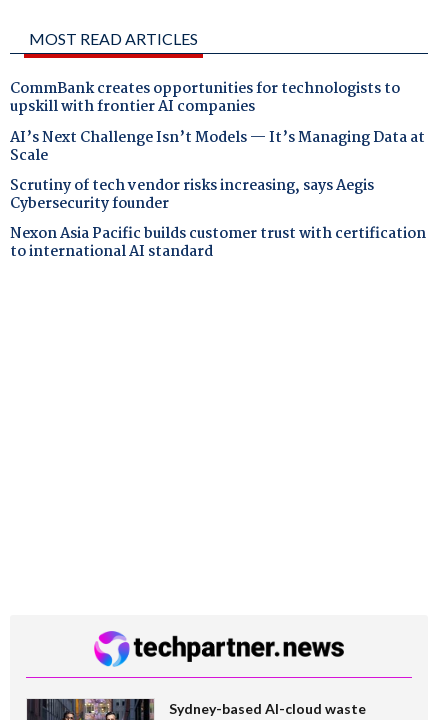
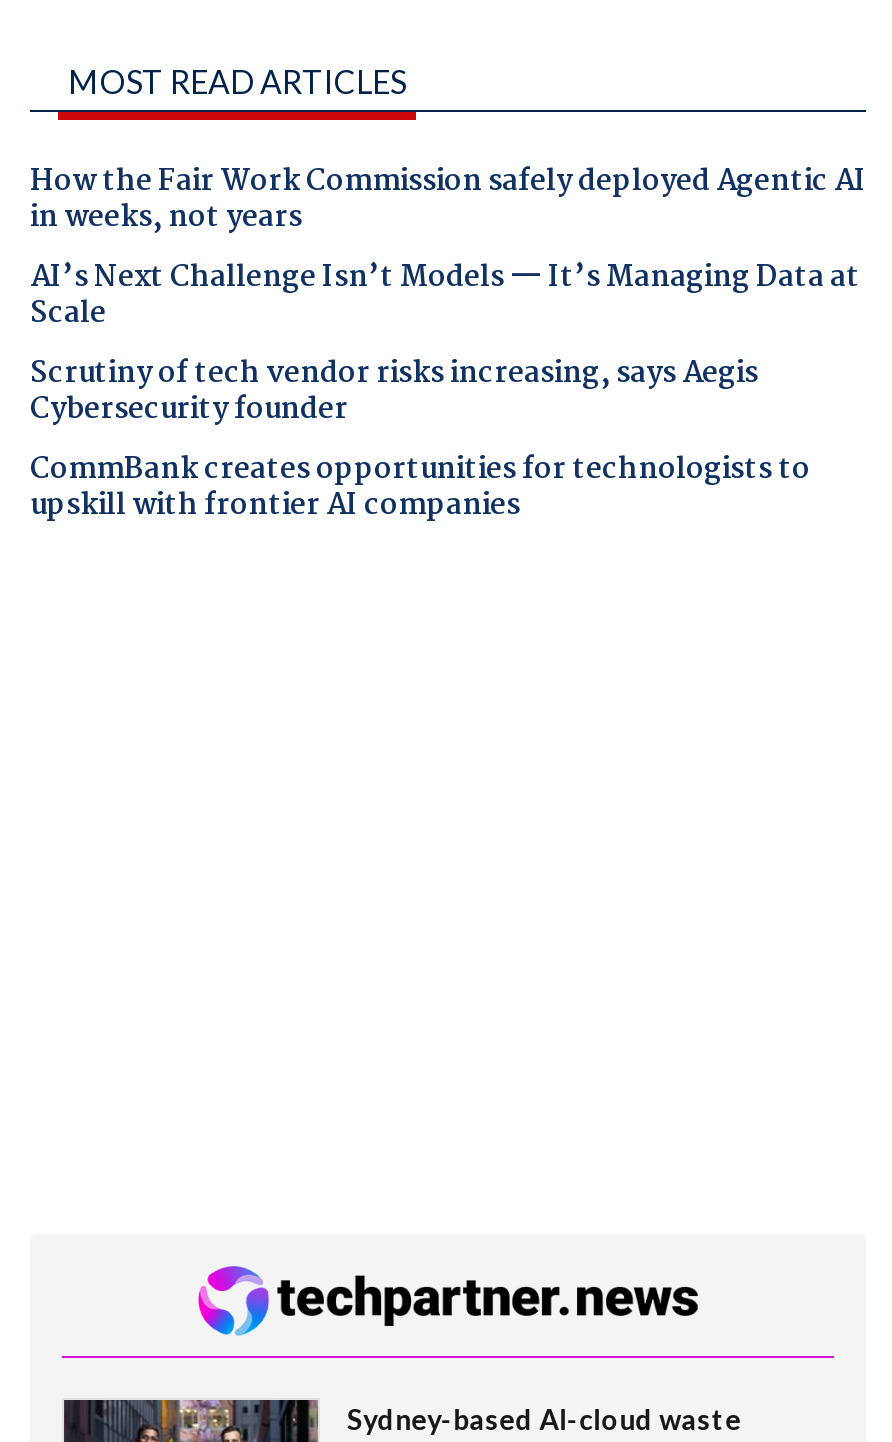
none -> [30,157,866,241] How the Fair Work Commission safely deployed Agentic AI | in weeks, not years
moved [10,77,400,119] -> [30,446,810,530]: CommBank creates opportunities for technologists to | upskill with frontier AI companies
[10,222,426,264] Nexon Asia Pacific builds customer trust with certification | to international AI standard -> none

